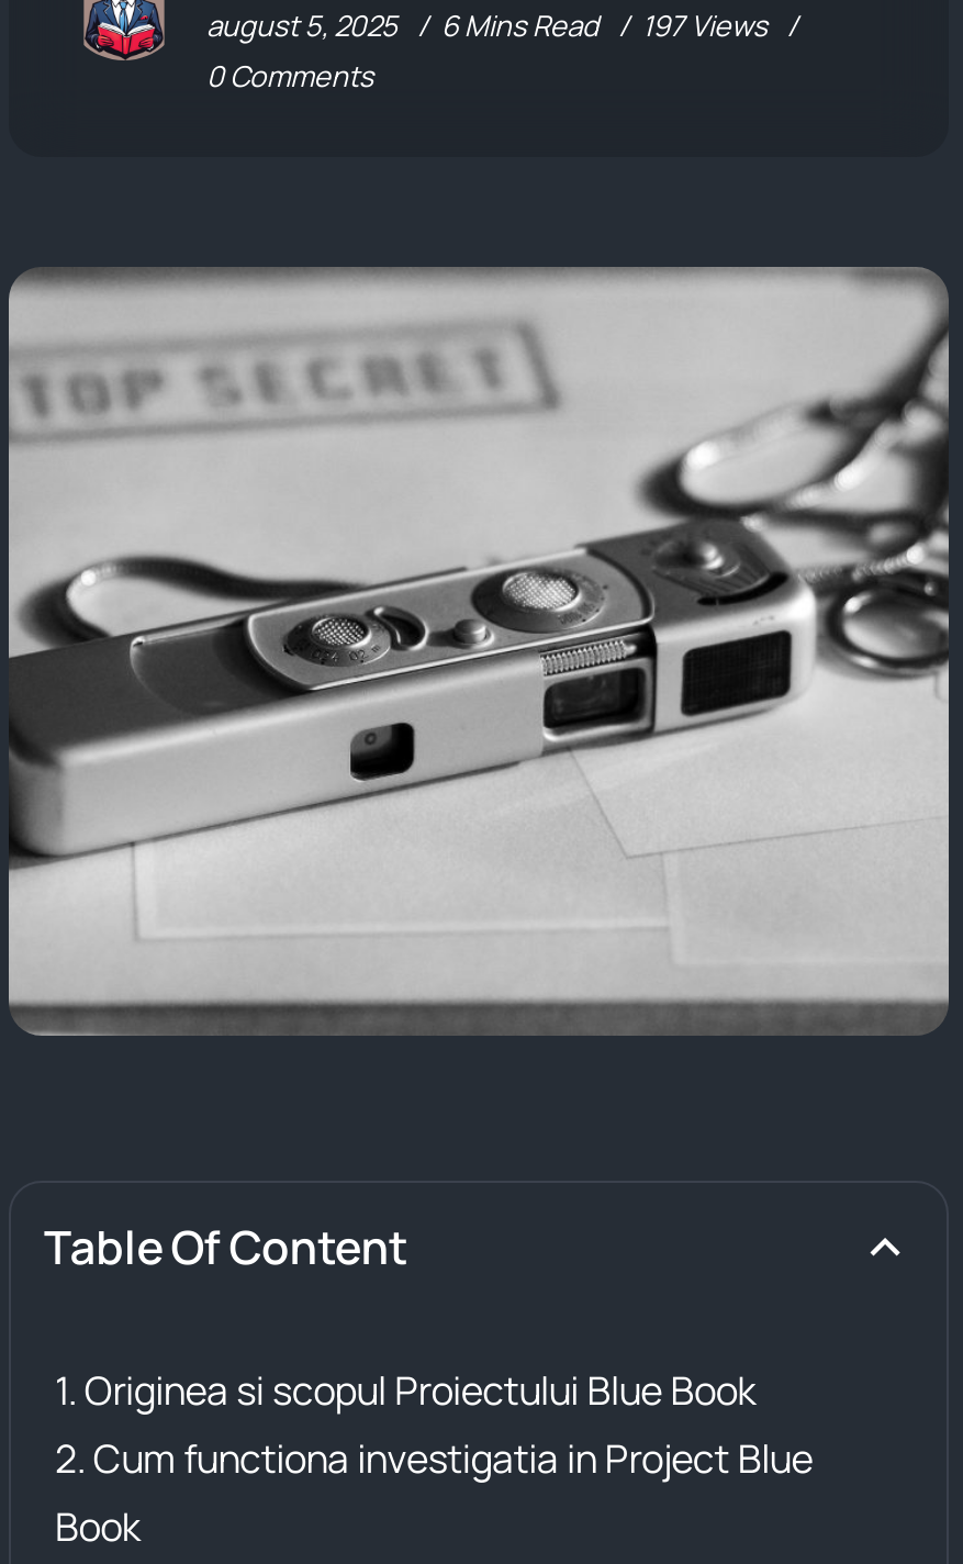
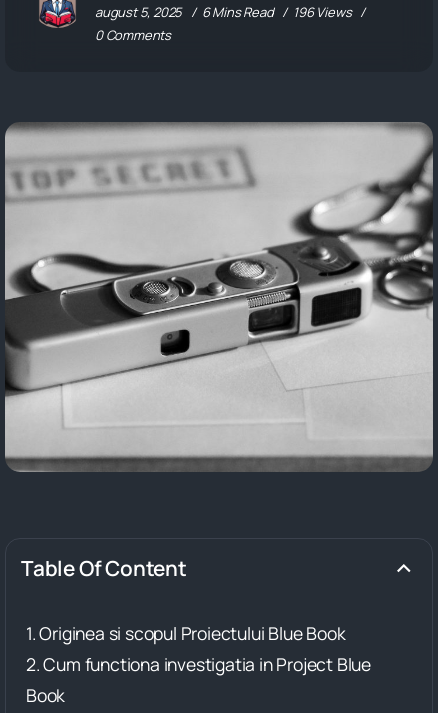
[206,6,768,46] august 5, 2025 6 Mins Read 197 Views -> [95,3,351,21] august 5, 2025 6 Mins Read 196 Views

